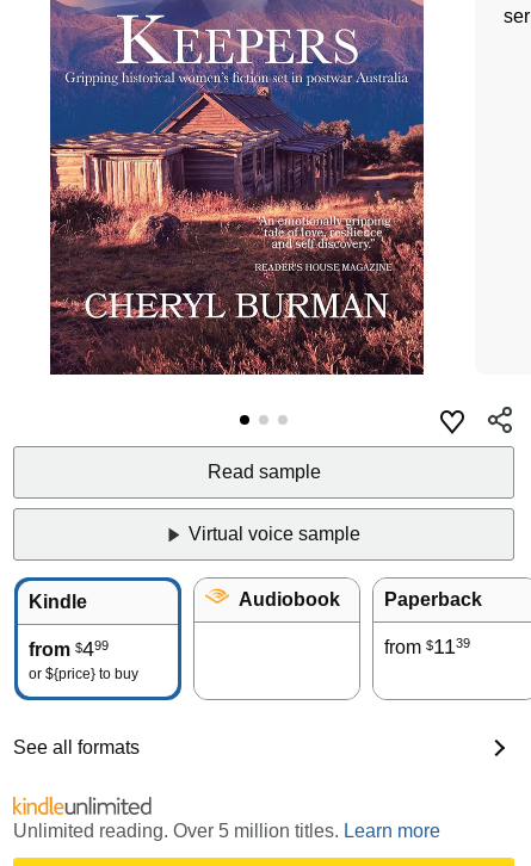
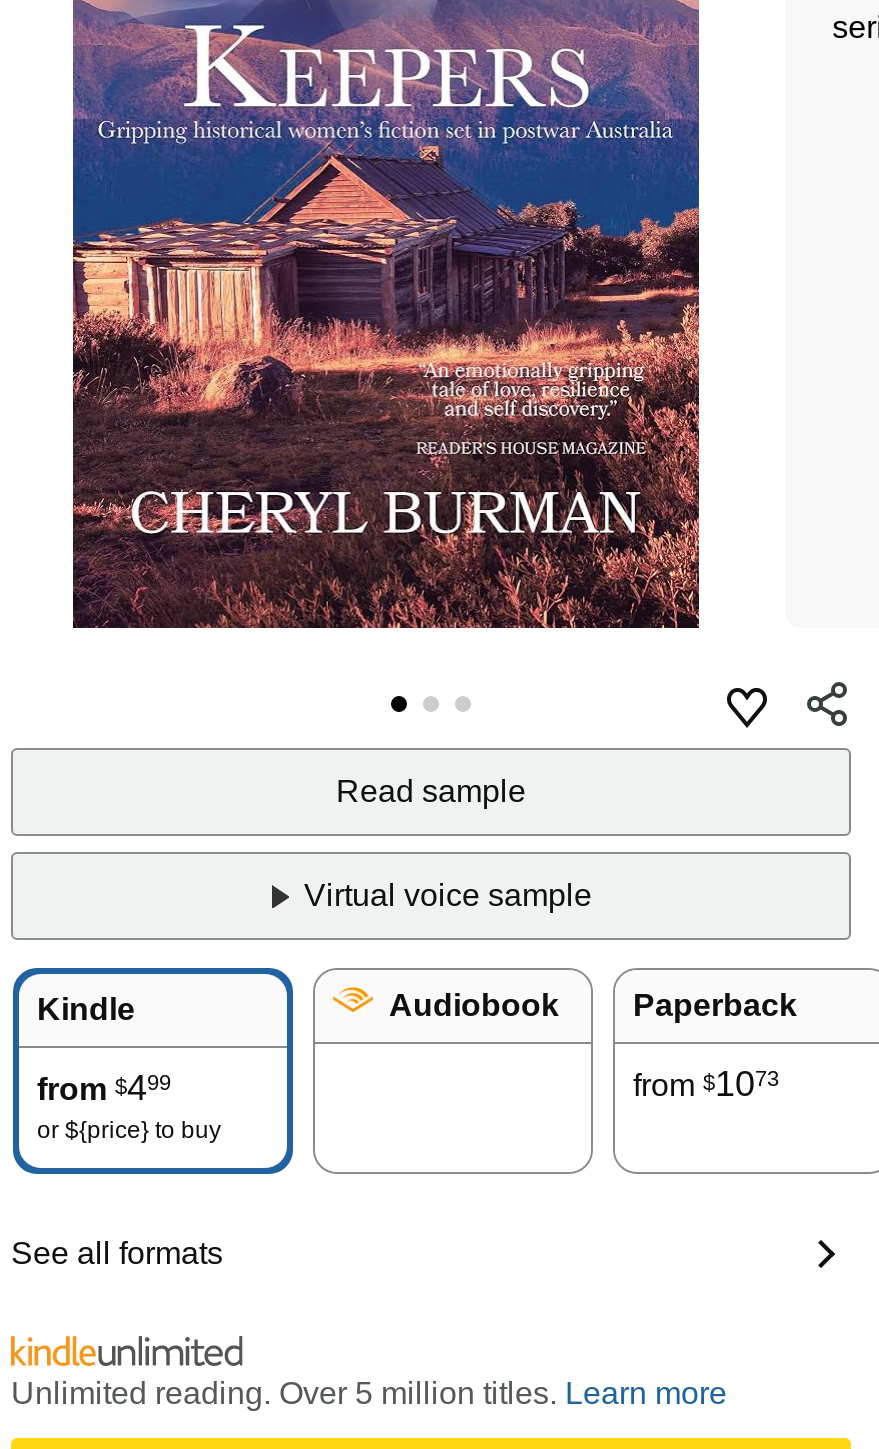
[384,635,470,659] from $1139 -> [633,1064,779,1104] from $1073

